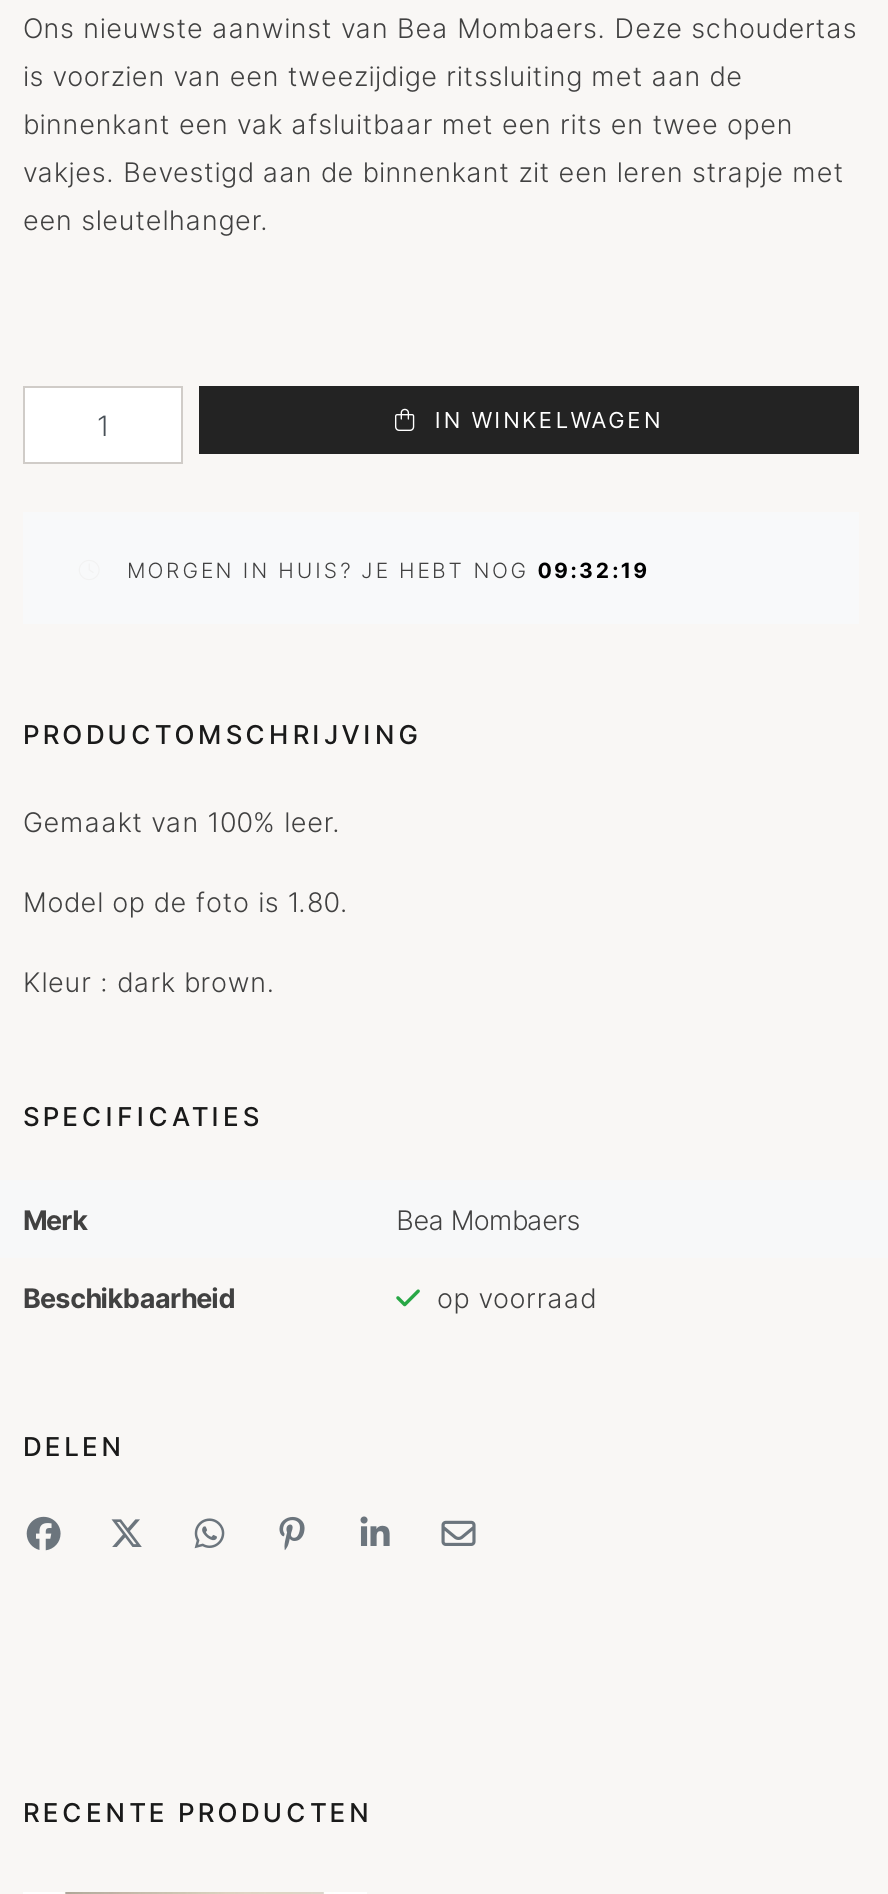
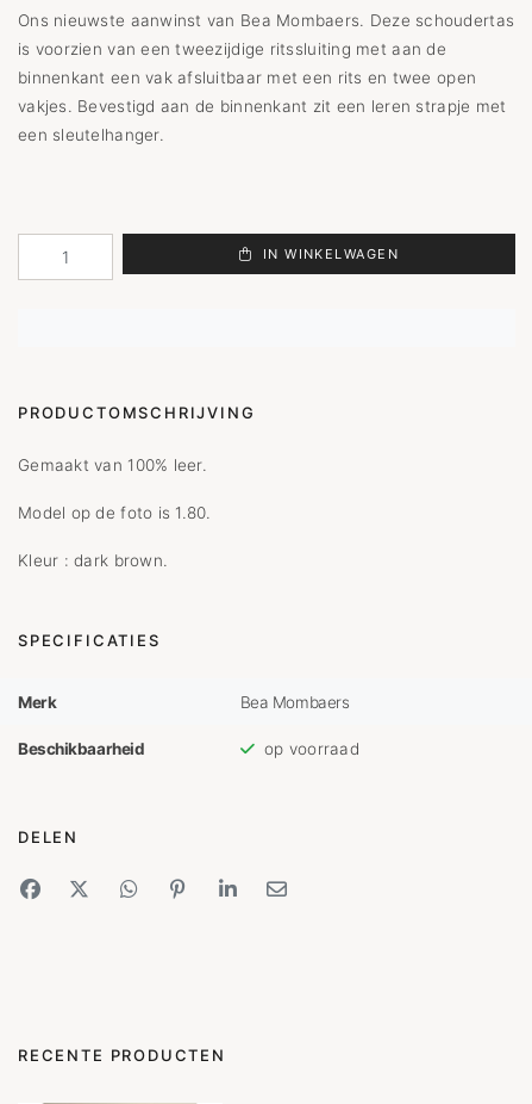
[127,558,650,584] MORGEN IN HUIS? JE HEBT NOG 09:32:19 -> none

